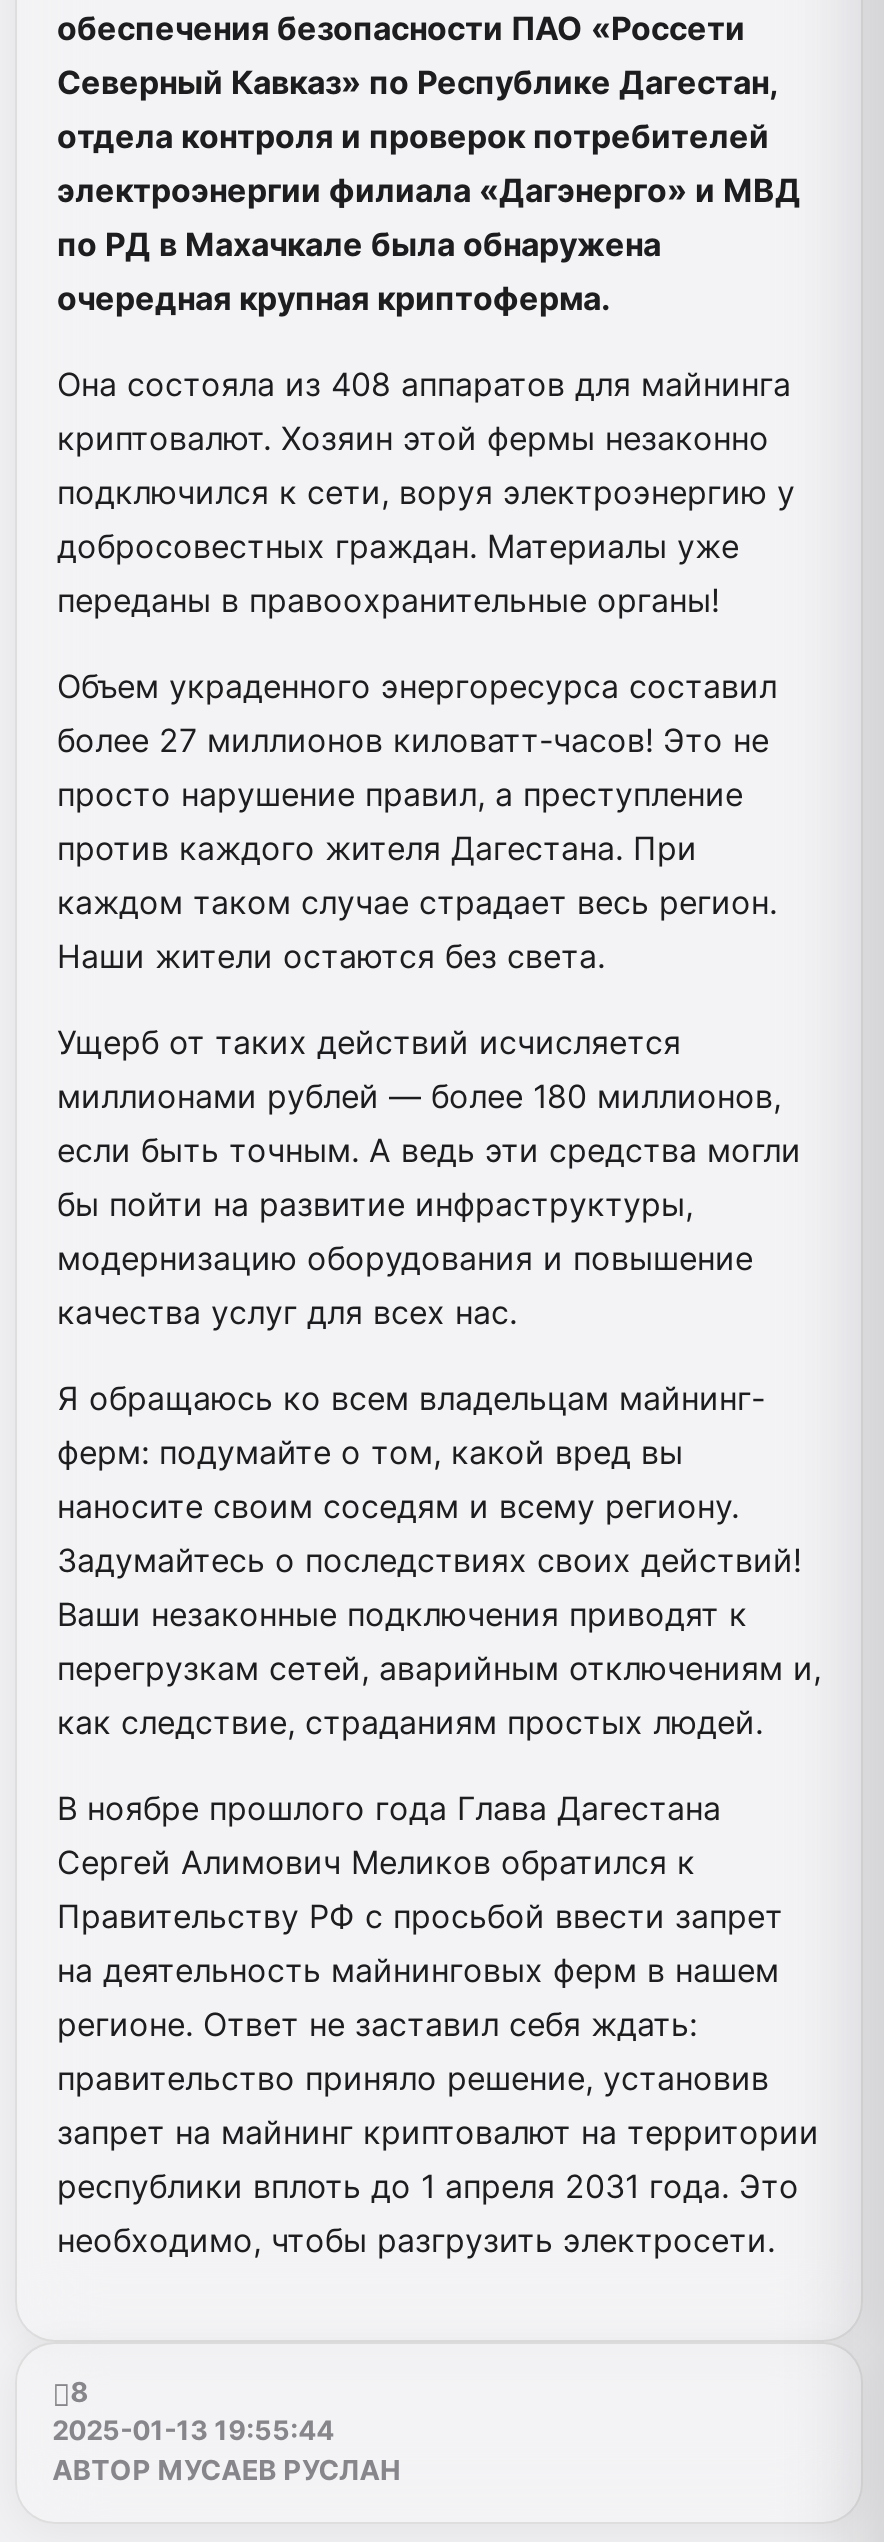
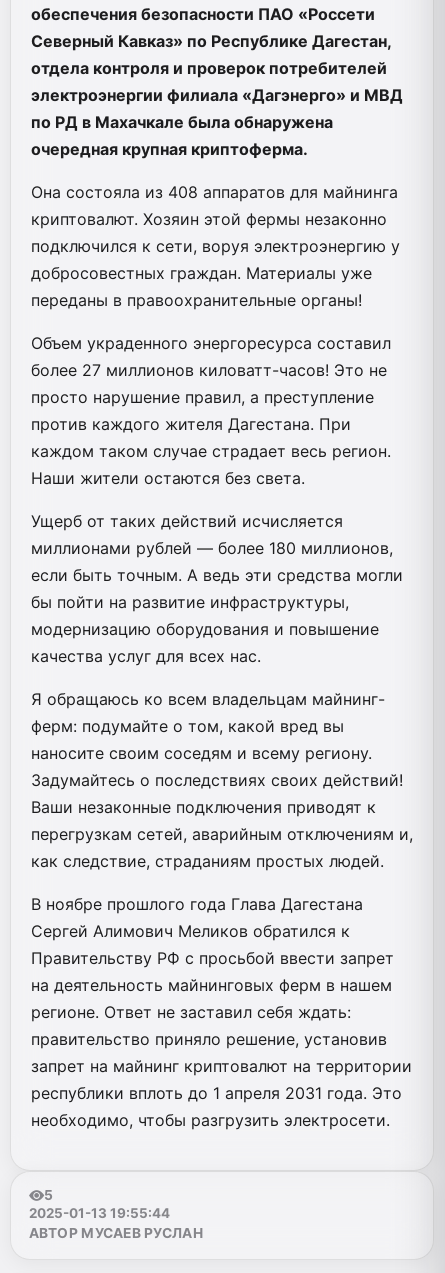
[70,2376,88,2408] 8 -> [44,1187,53,1203] 5

